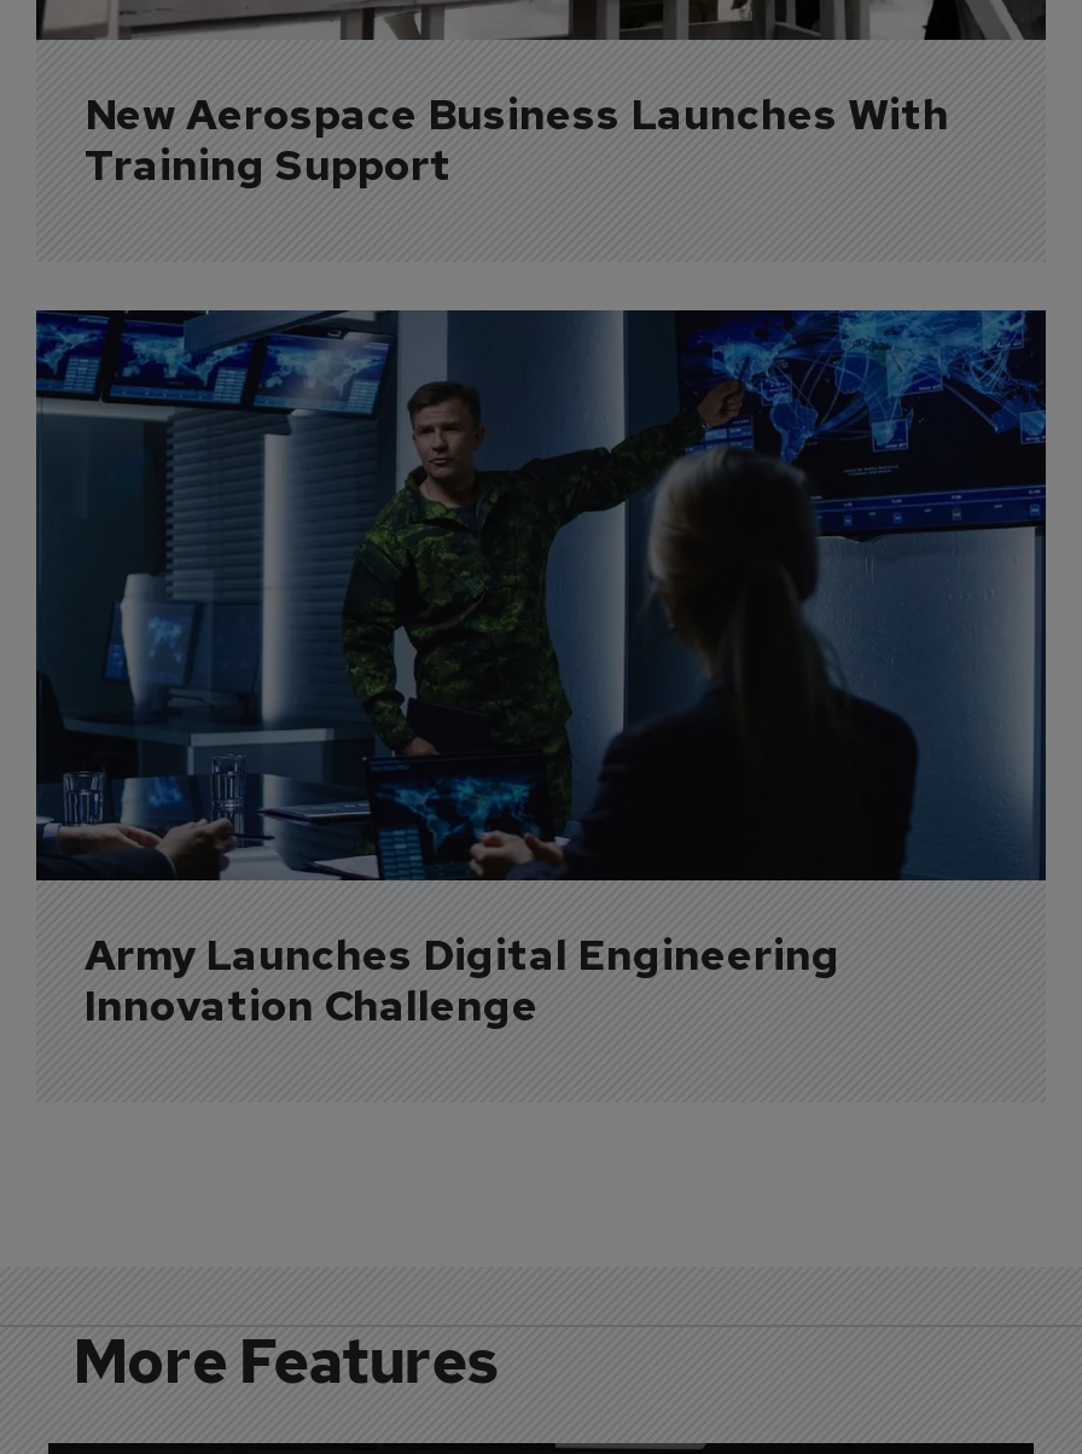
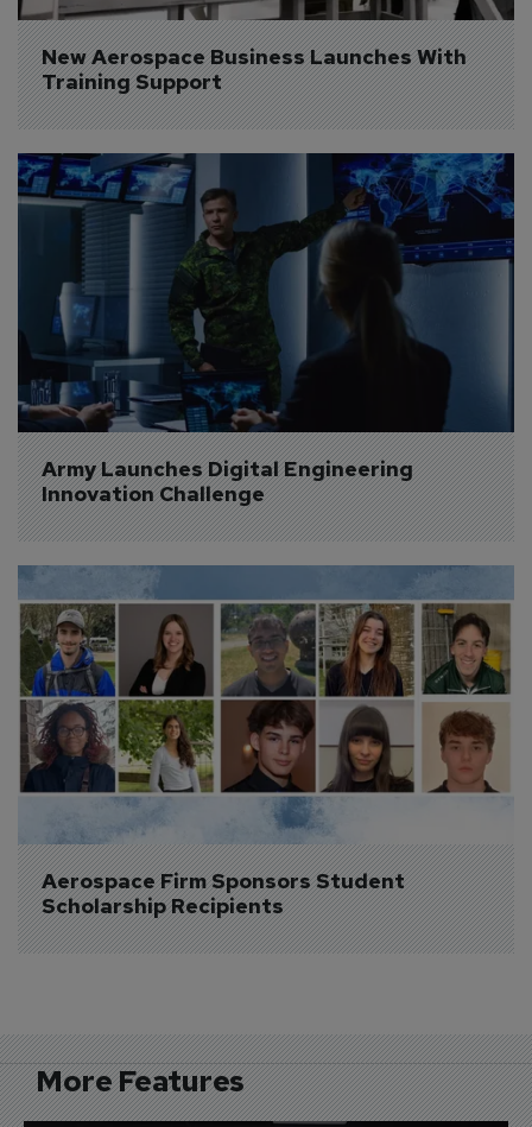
none -> [18,564,514,919] [image] | Aerospace Firm Sponsors Student | Scholarship Recipients

